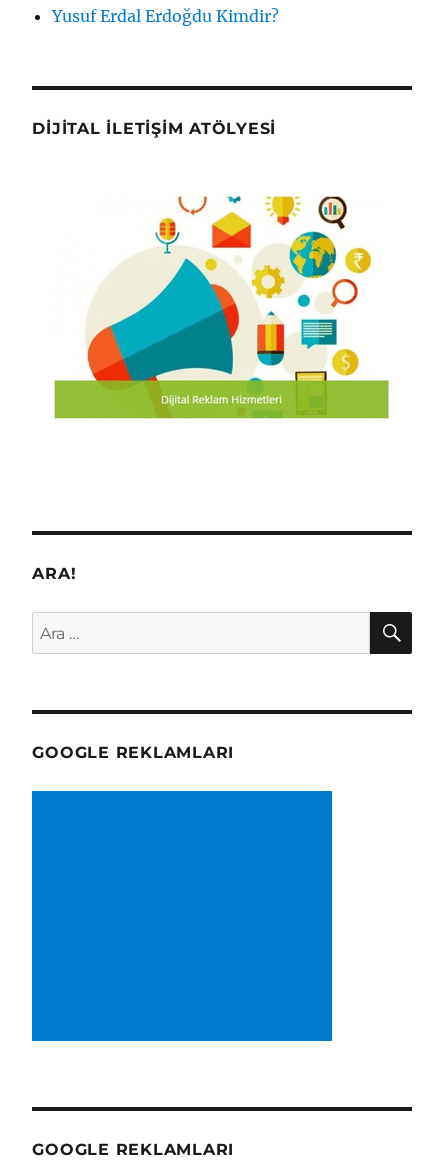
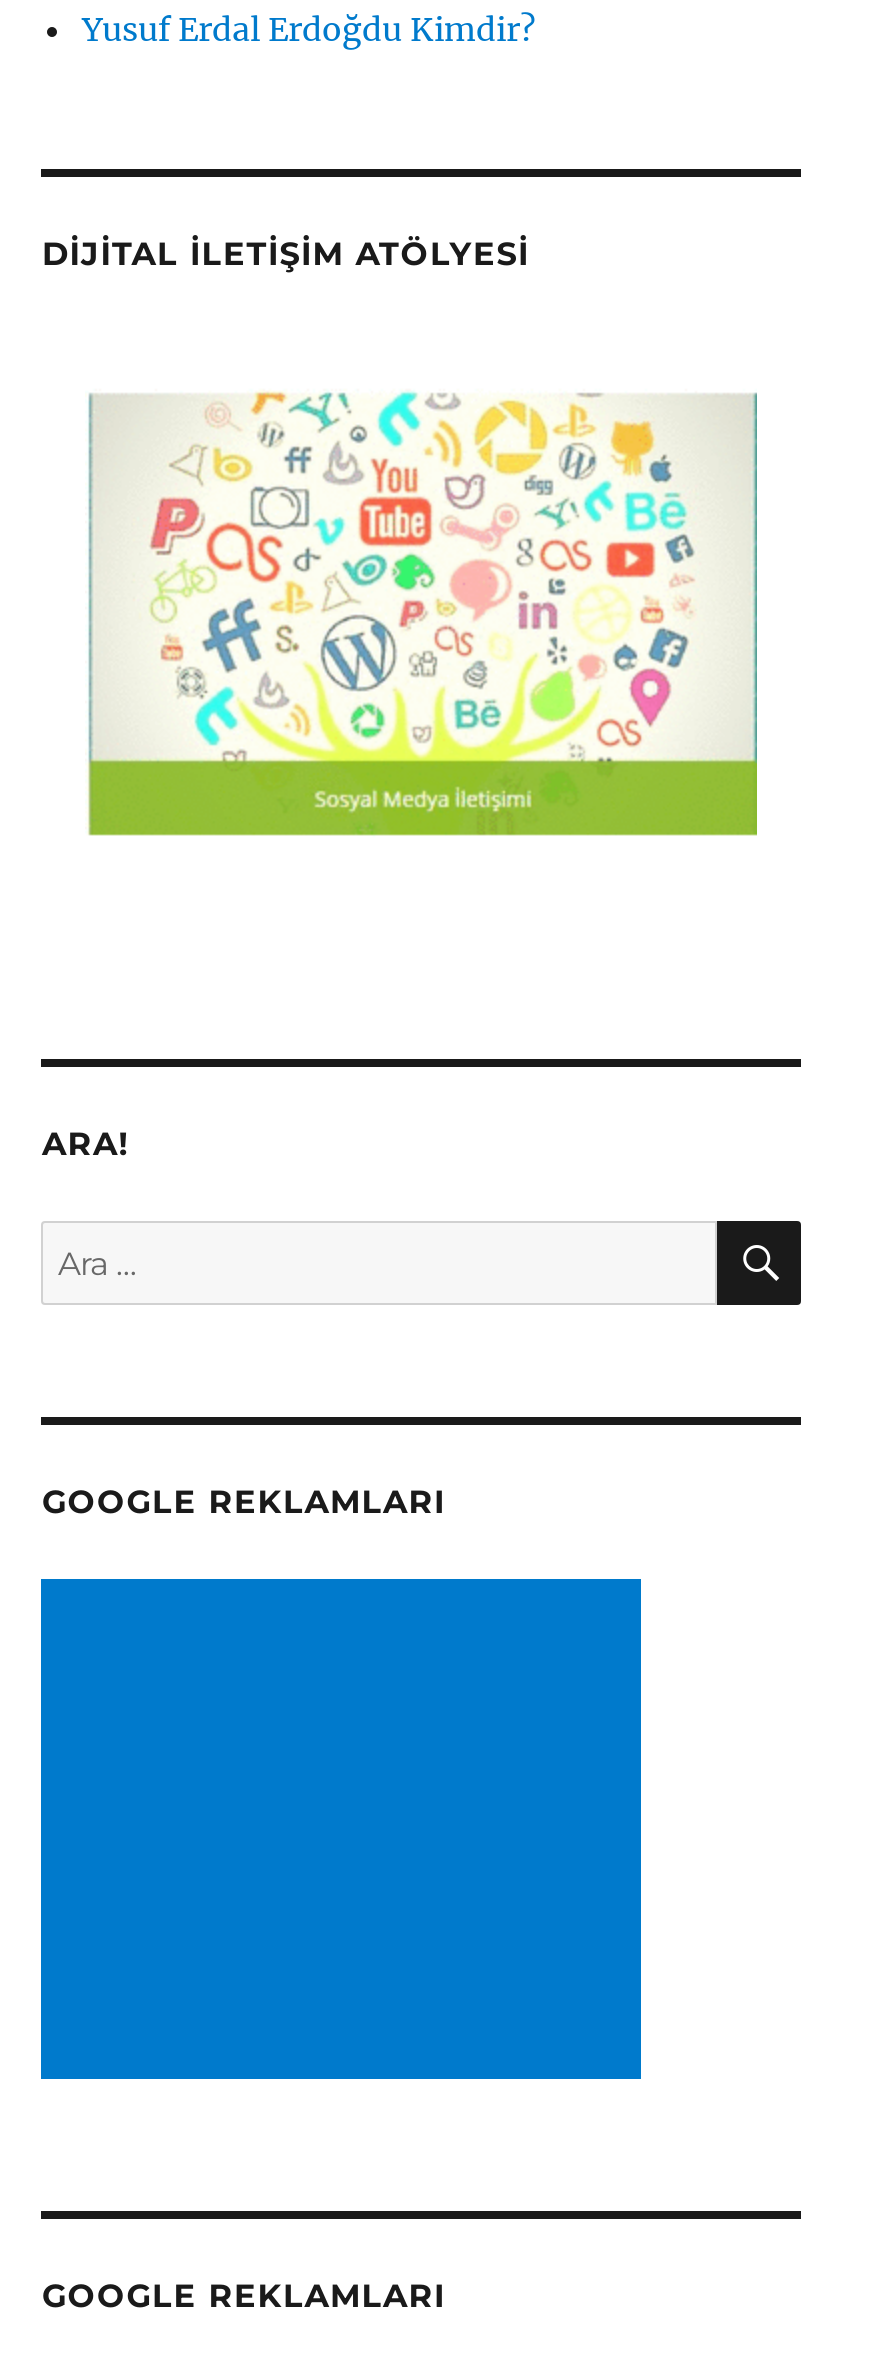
[55,195,390,419] [image] -> [87,389,759,837] [image]

